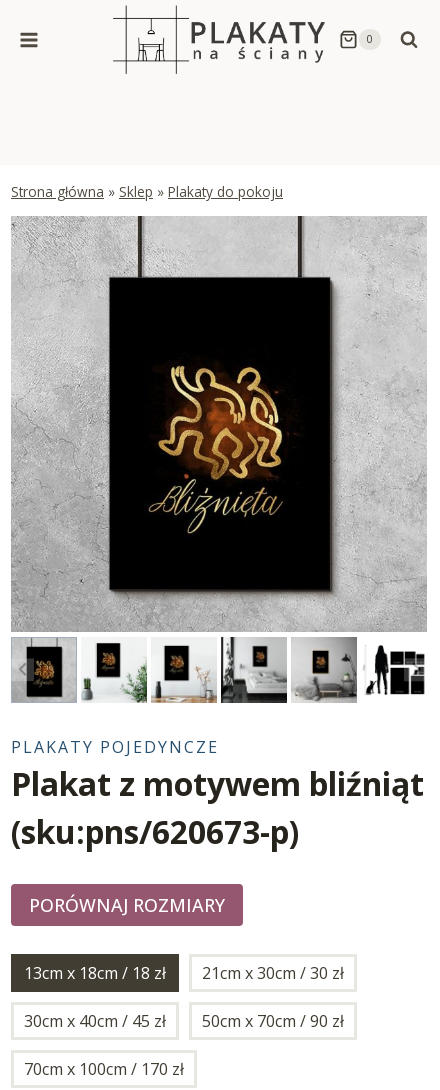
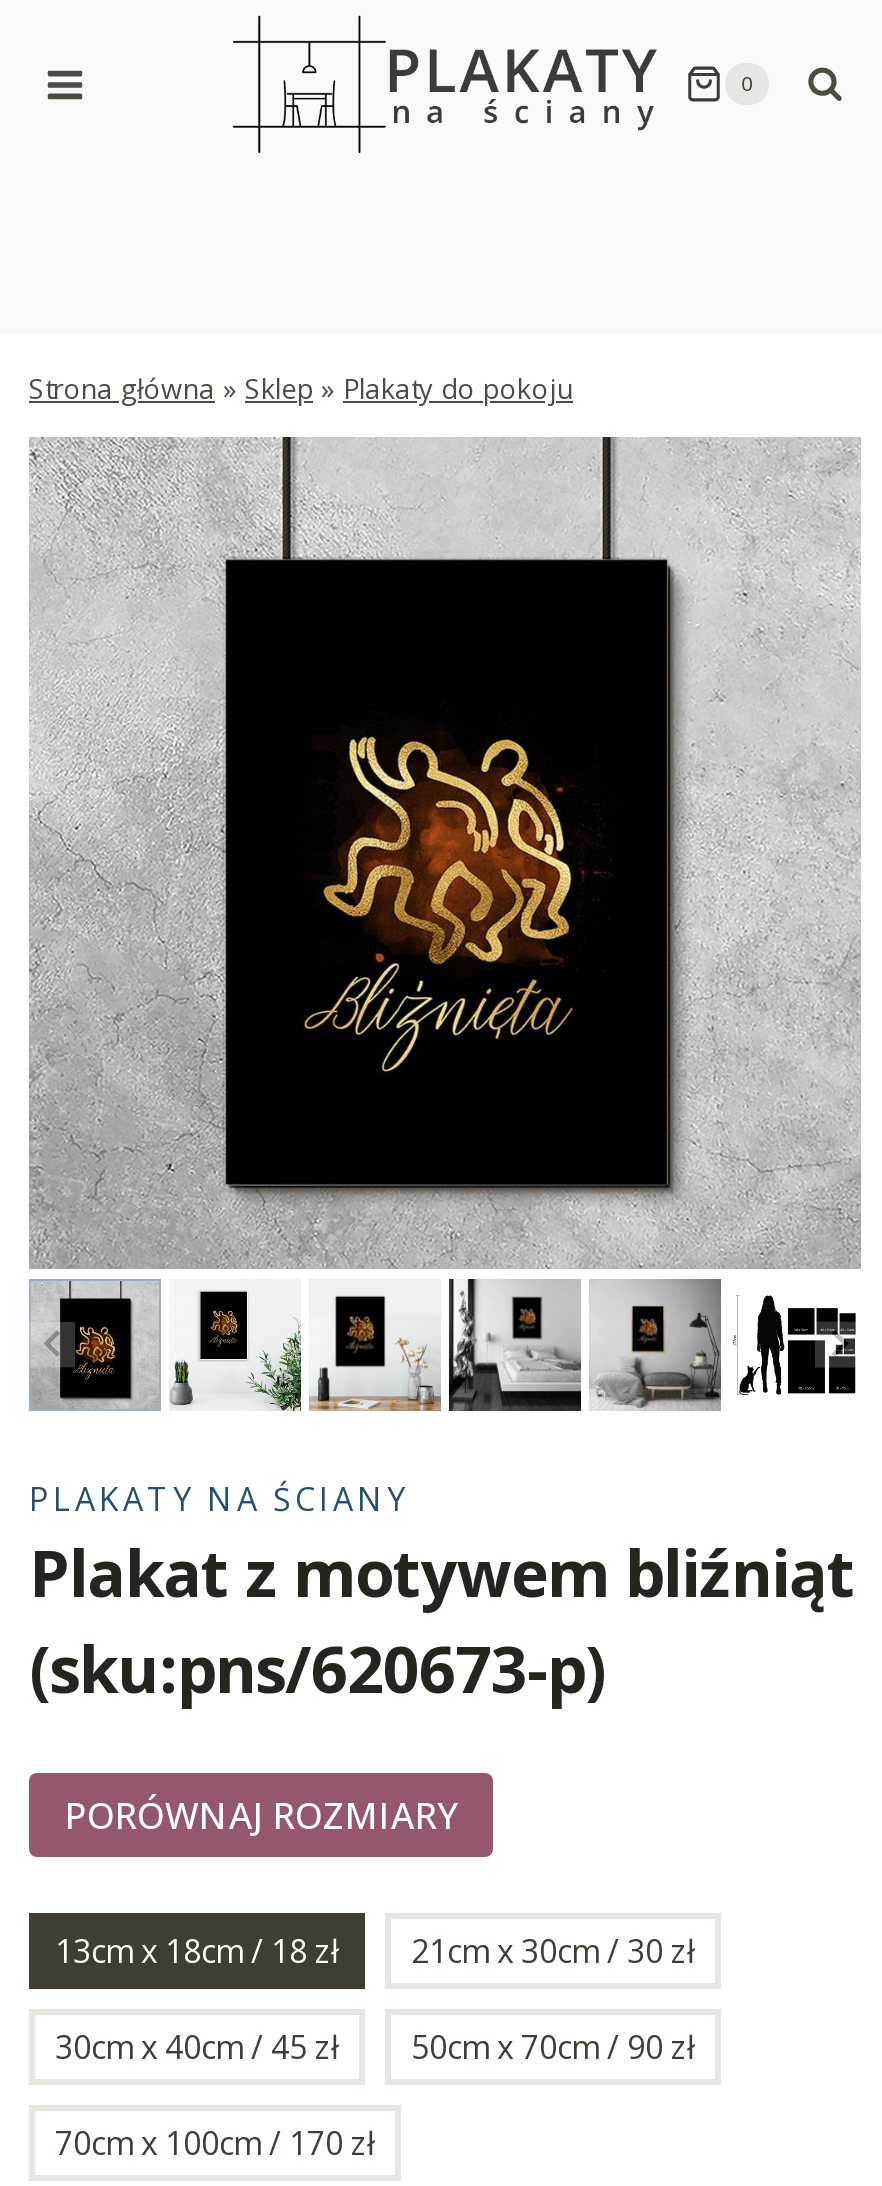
[11,736,219,758] PLAKATY POJEDYNCZE -> [29,1476,409,1520] PLAKATY NA ŚCIANY

